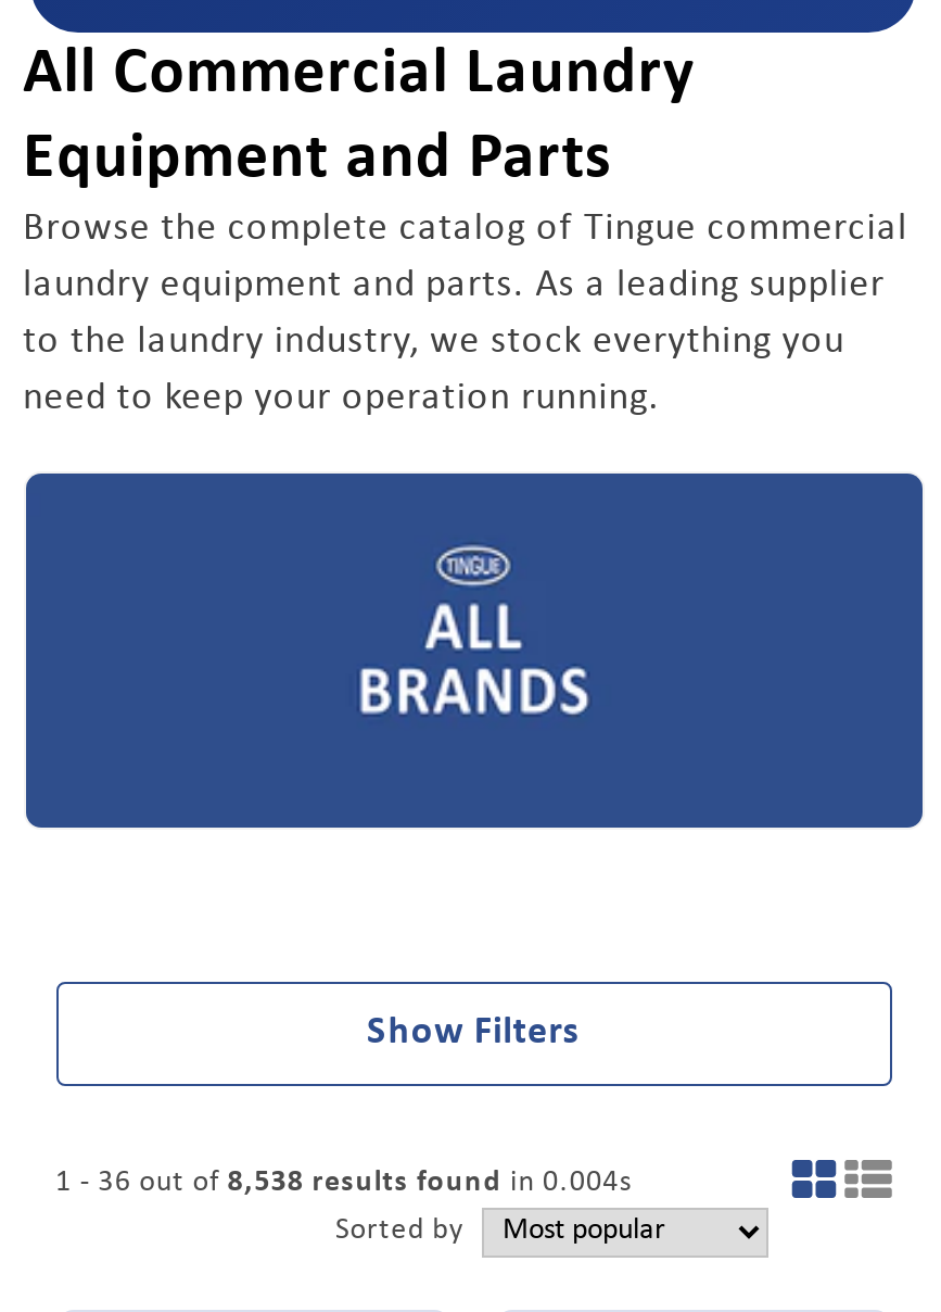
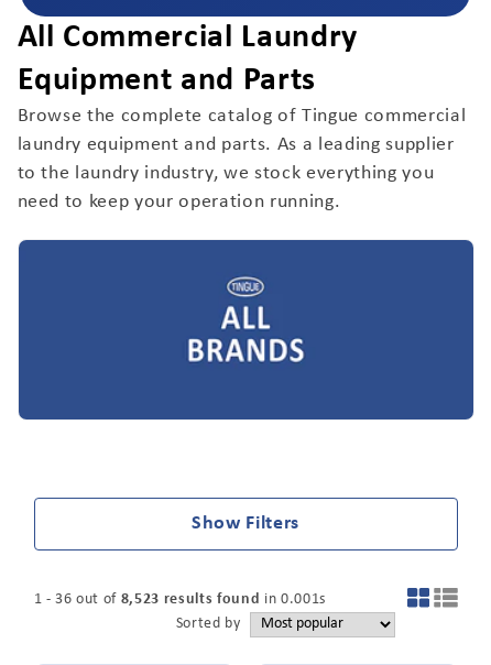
[55,1167,632,1200] 1 - 36 out of 8,538 results found in 0.004s -> [34,592,326,608] 1 - 36 out of 8,523 results found in 0.001s

